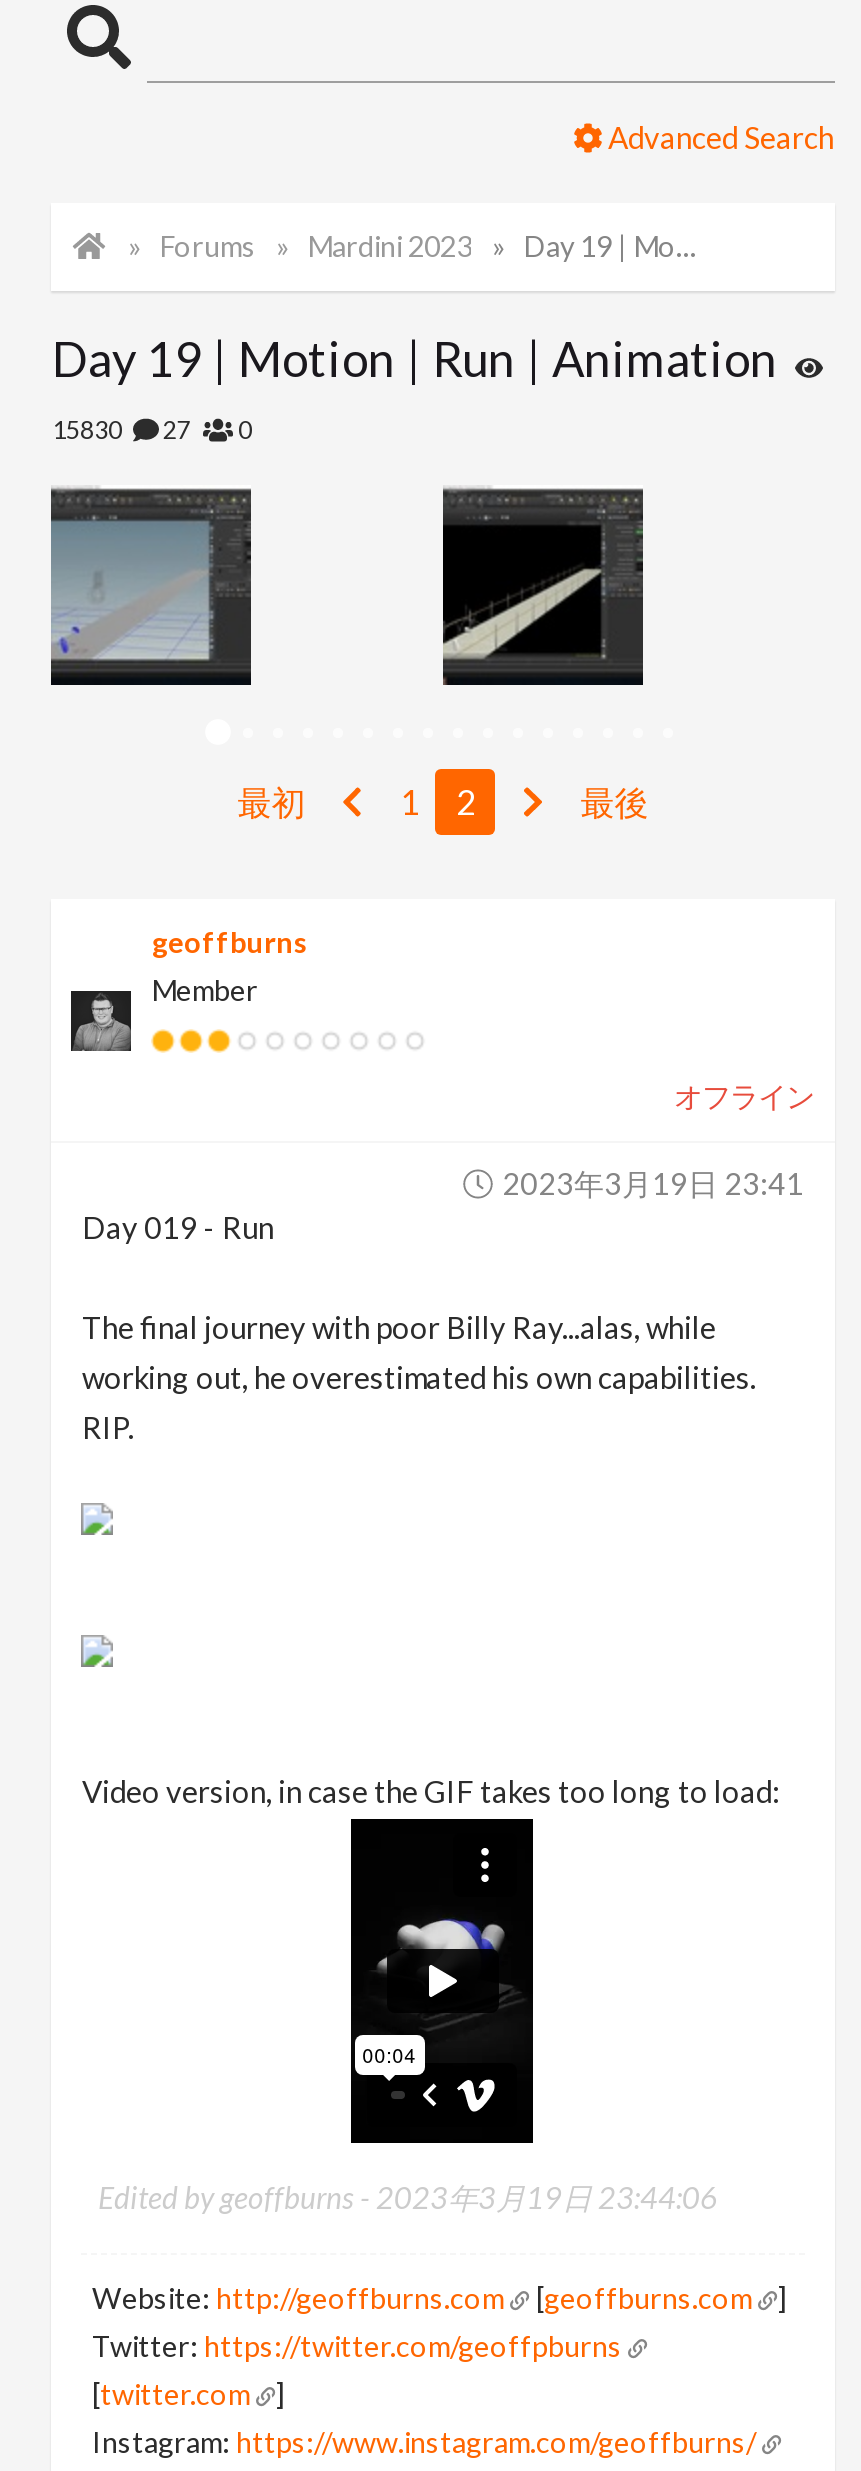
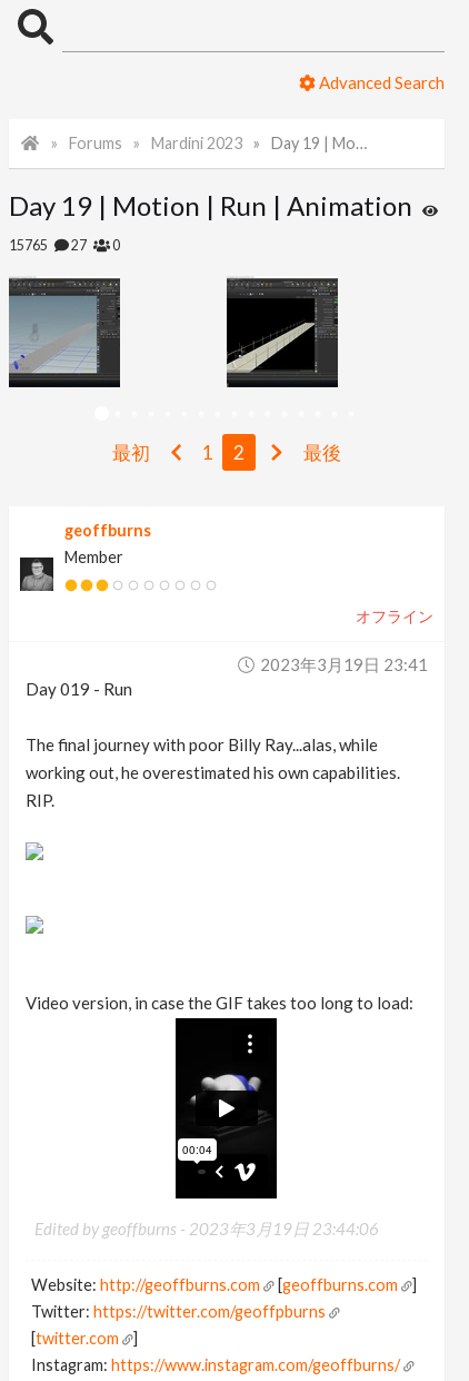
[52,415,252,445] 15830 27 0 -> [9,237,120,254] 15765 27 0

